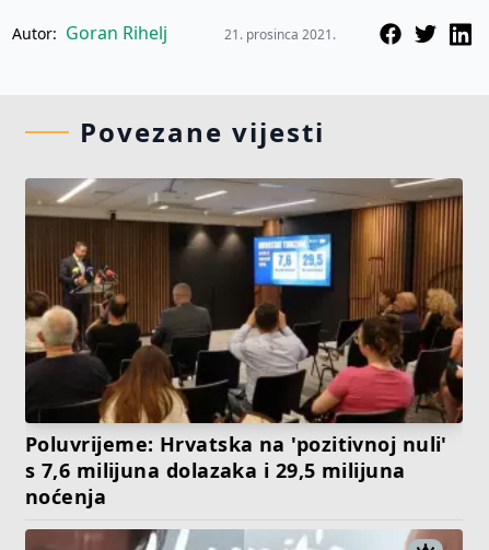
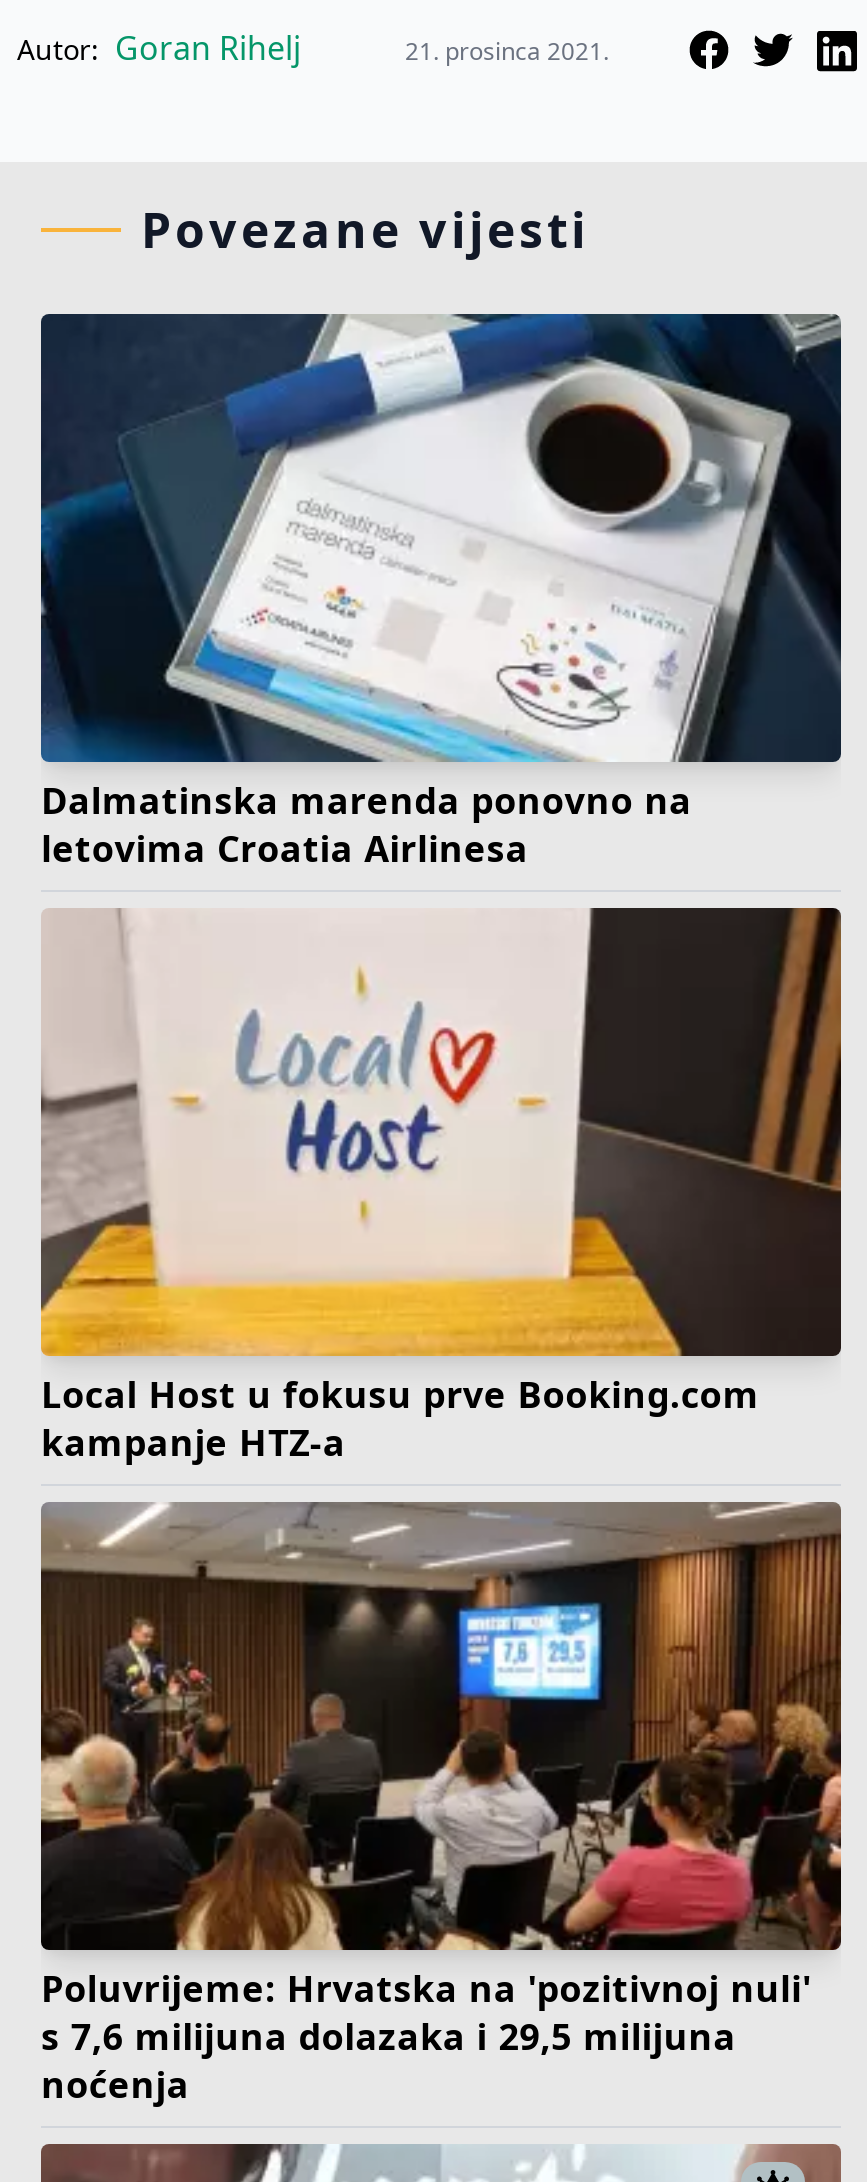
none -> [39,312,843,872] [image] | Dalmatinska marenda ponovno na | letovima Croatia Airlinesa
none -> [39,906,843,1466] [image] | Local Host u fokusu prve Booking.com | kampanje HTZ-a

